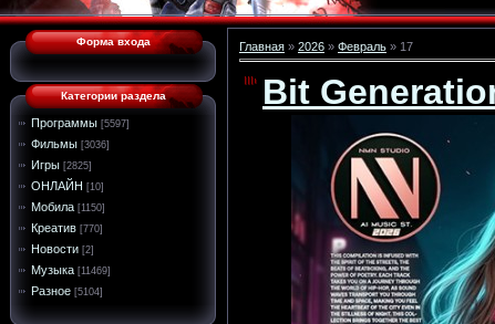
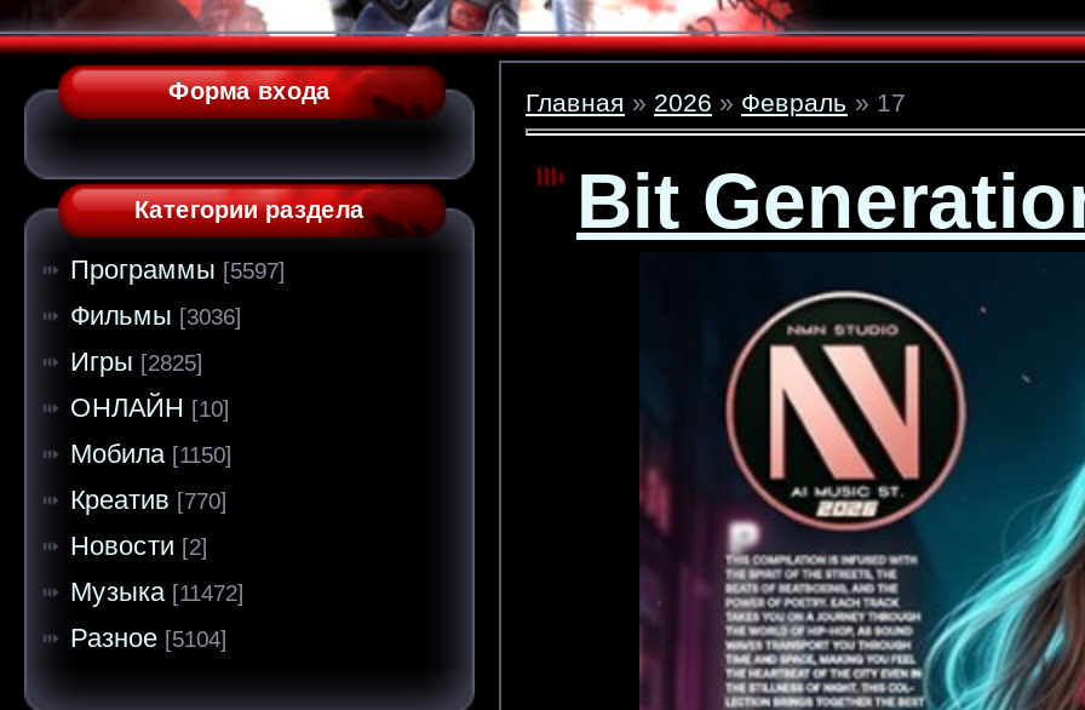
[31,263,111,276] Музыка [11469] -> [70,577,245,606] Музыка [11472]

